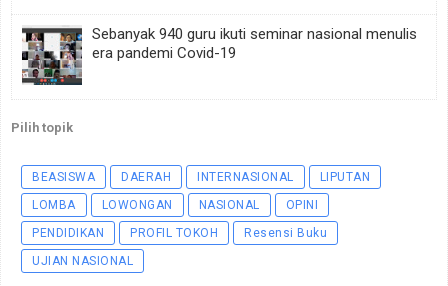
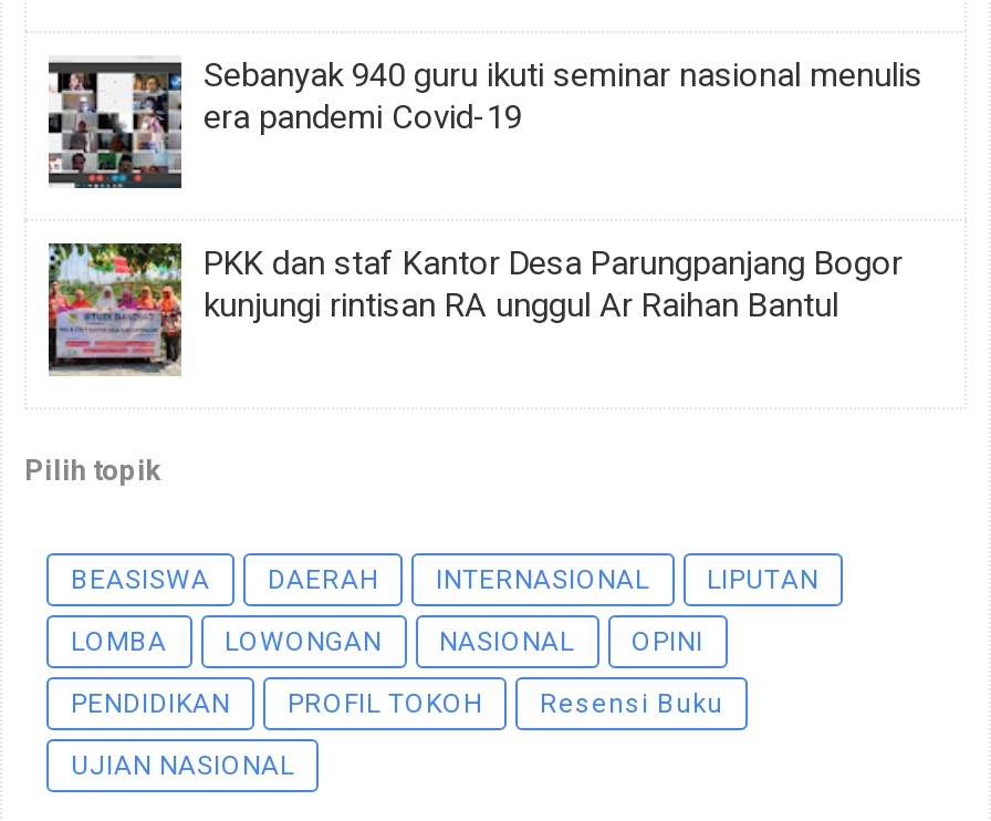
none -> [46,241,903,376] [image] | PKK dan staf Kantor Desa Parungpanjang Bogor | kunjungi rintisan RA unggul Ar Raihan Bantul

